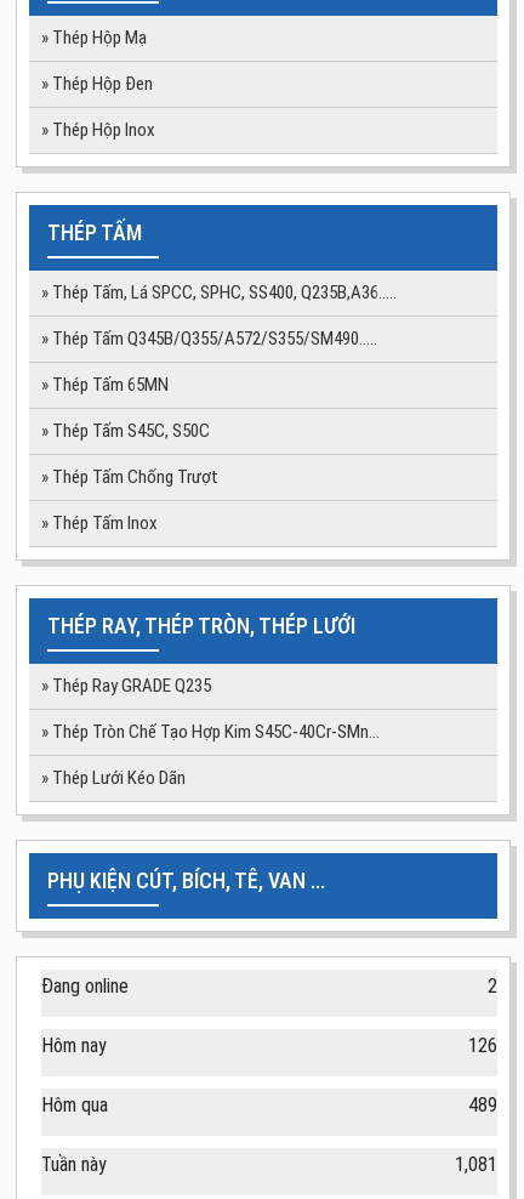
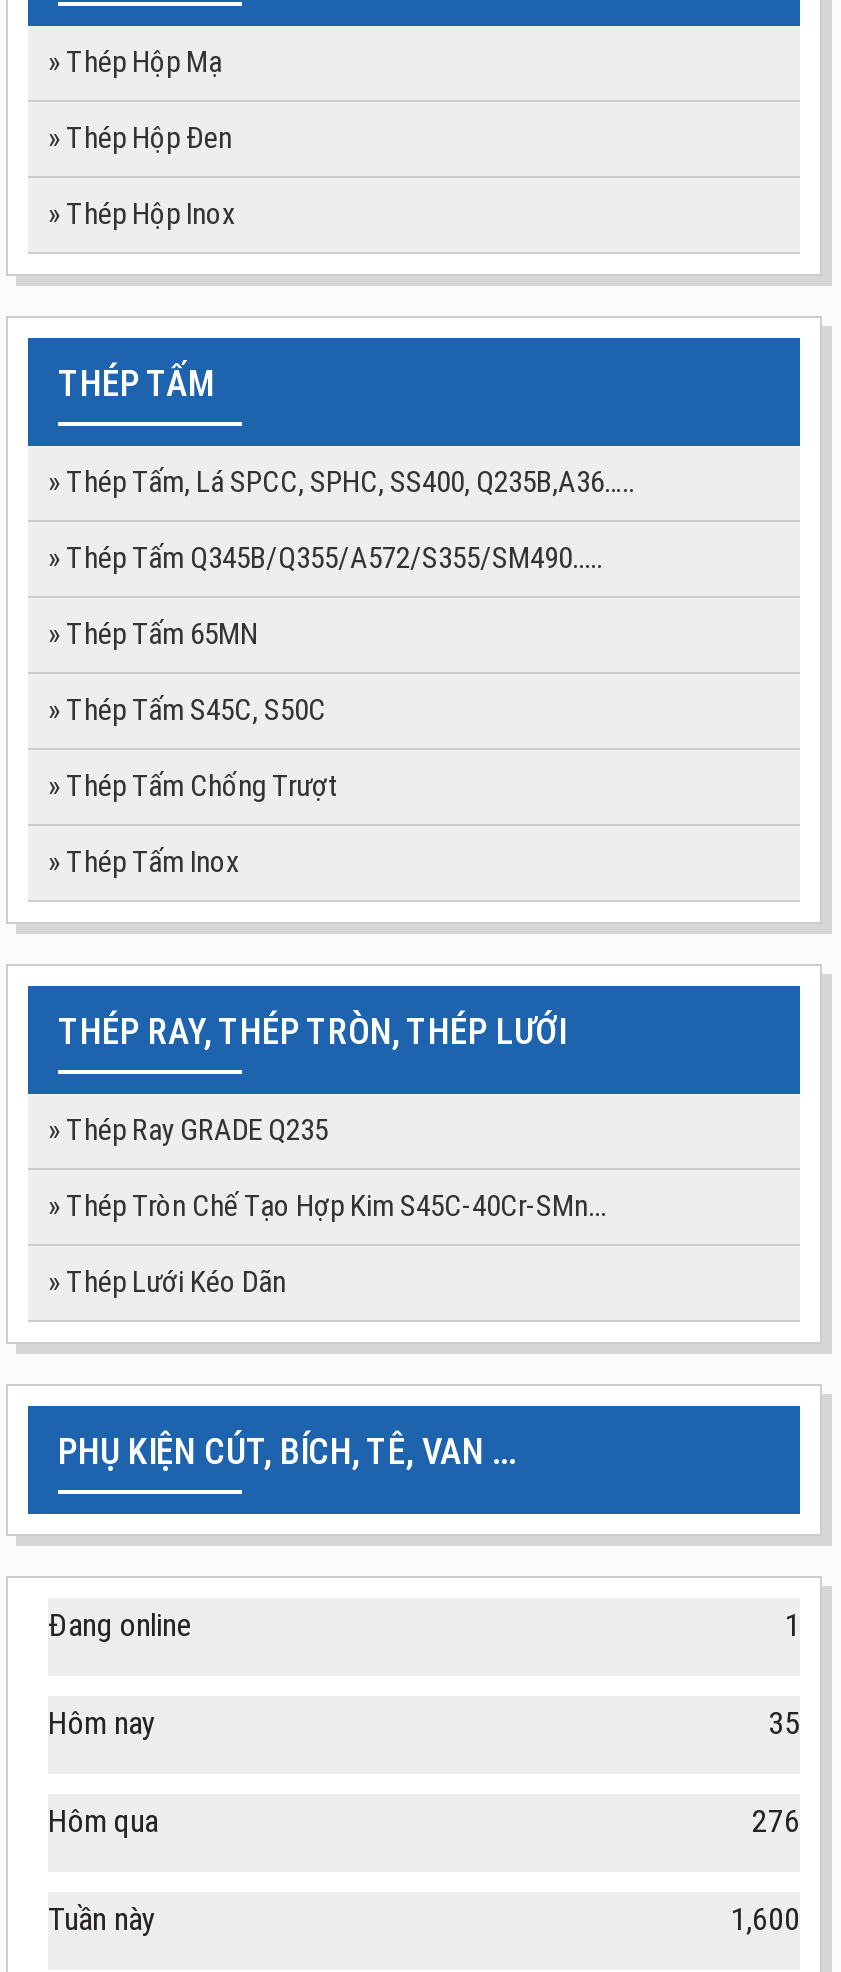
[488,974,497,998] 2 -> [784,1606,800,1644] 1
[468,1034,497,1057] 126 -> [768,1704,800,1742] 35
[468,1093,497,1116] 489 -> [752,1802,800,1840] 276
[455,1153,497,1176] 1,081 -> [730,1900,800,1938] 1,600

